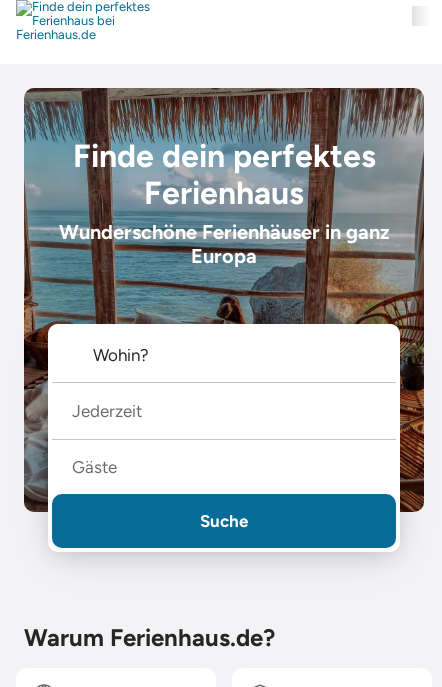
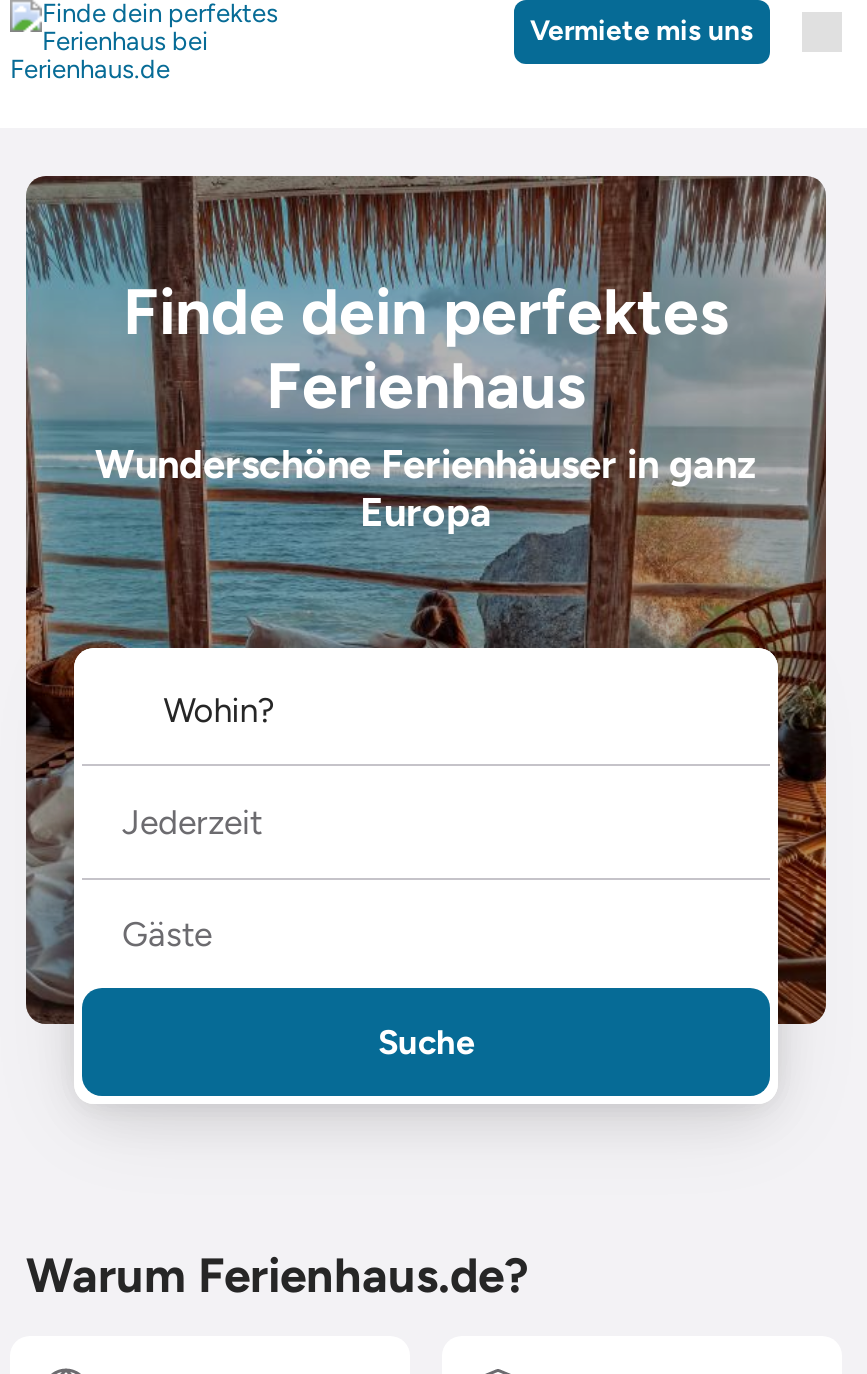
none -> [530,14,754,48] Vermiete mis uns

